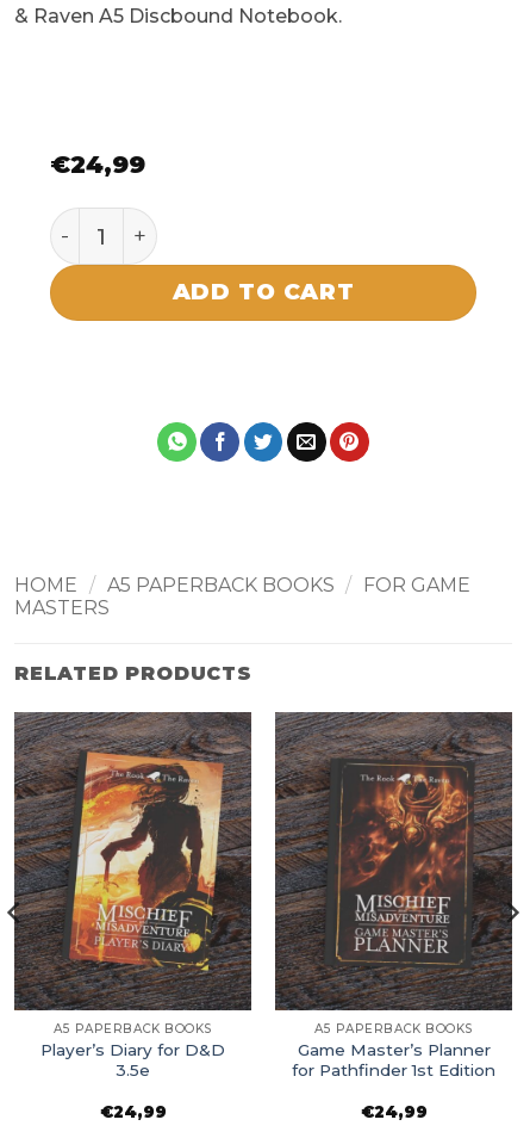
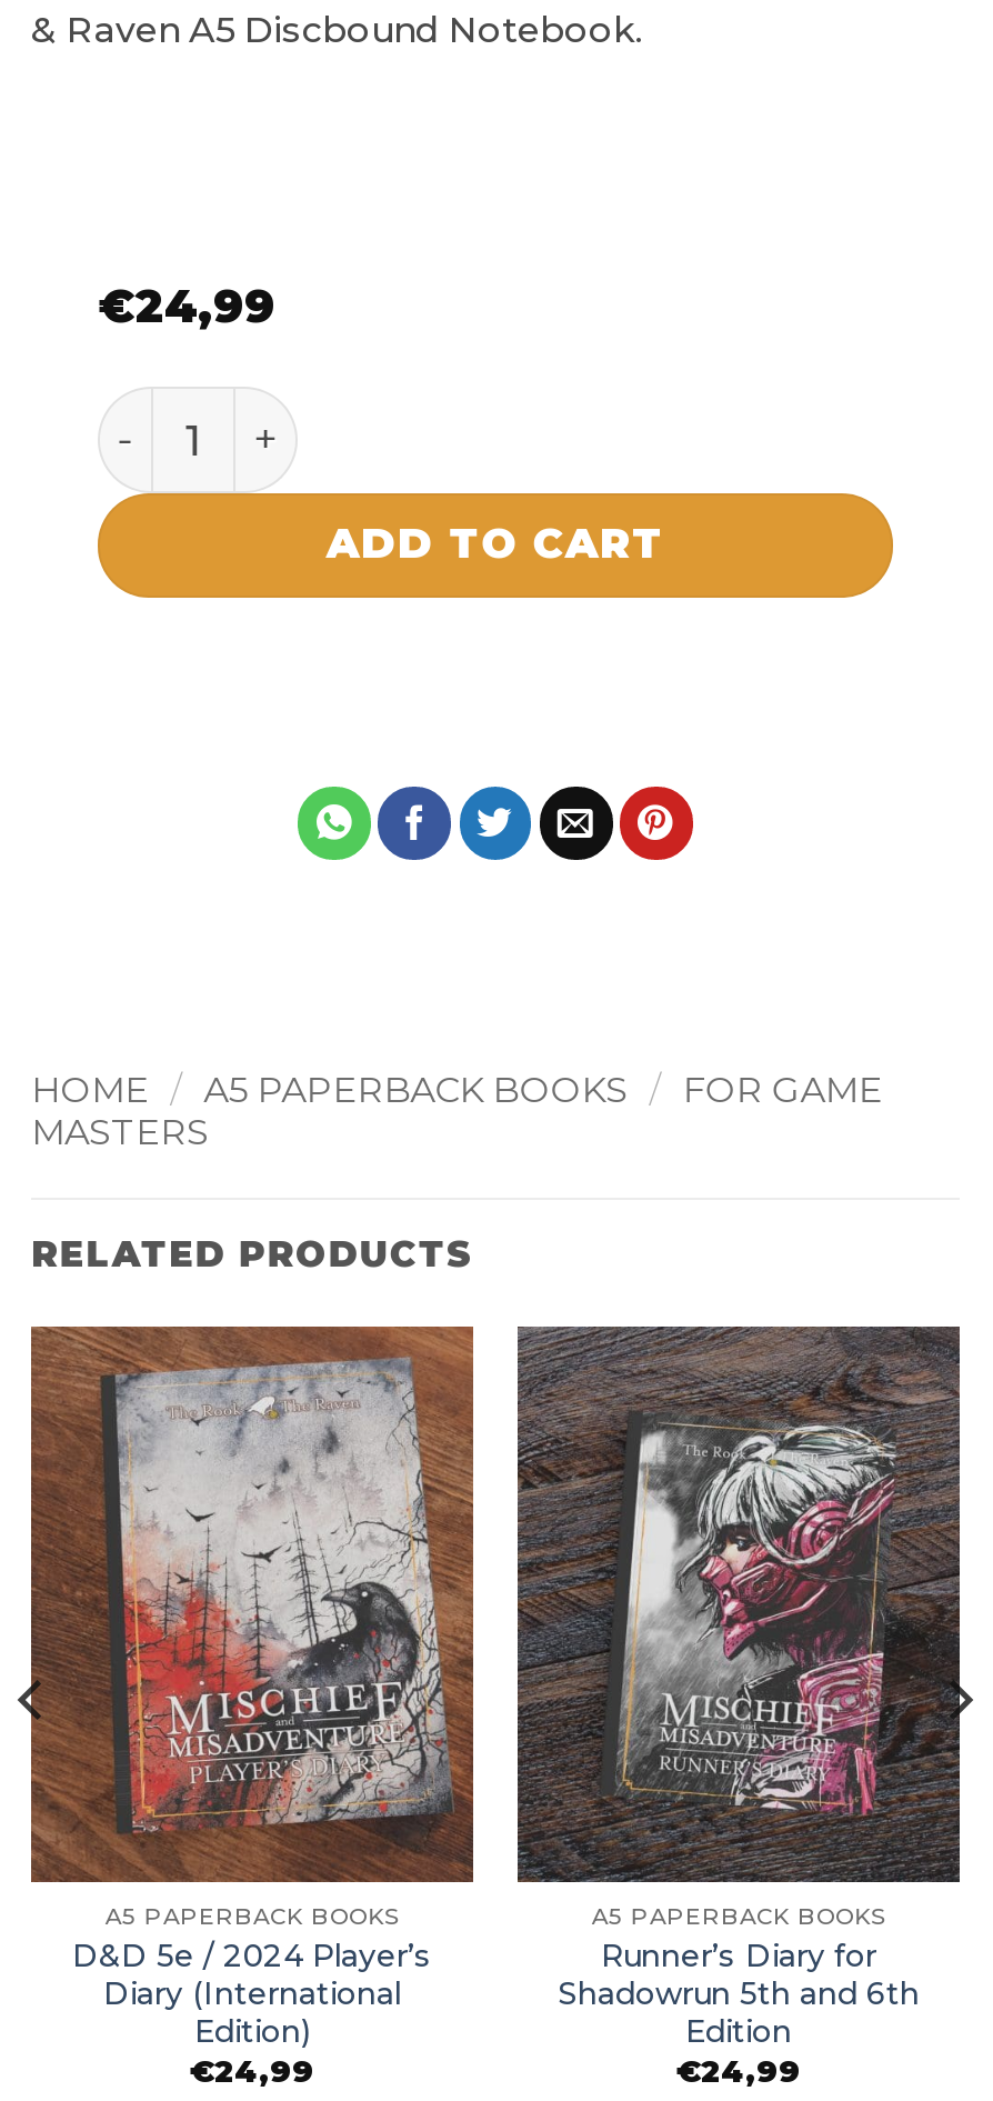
[14,712,252,1079] [image] | Player’s Diary for D&D | 3.5e -> [31,1327,475,2049] [image] | D&D 5e / 2024 Player’s | Diary (International | Edition)
[330,760,476,972] [image] -> [618,1415,895,1815] [image]
[292,1040,495,1079] Game Master’s Planner | for Pathfinder 1st Edition -> [558,1937,920,2049] Runner’s Diary for | Shadowrun 5th and 6th | Edition

